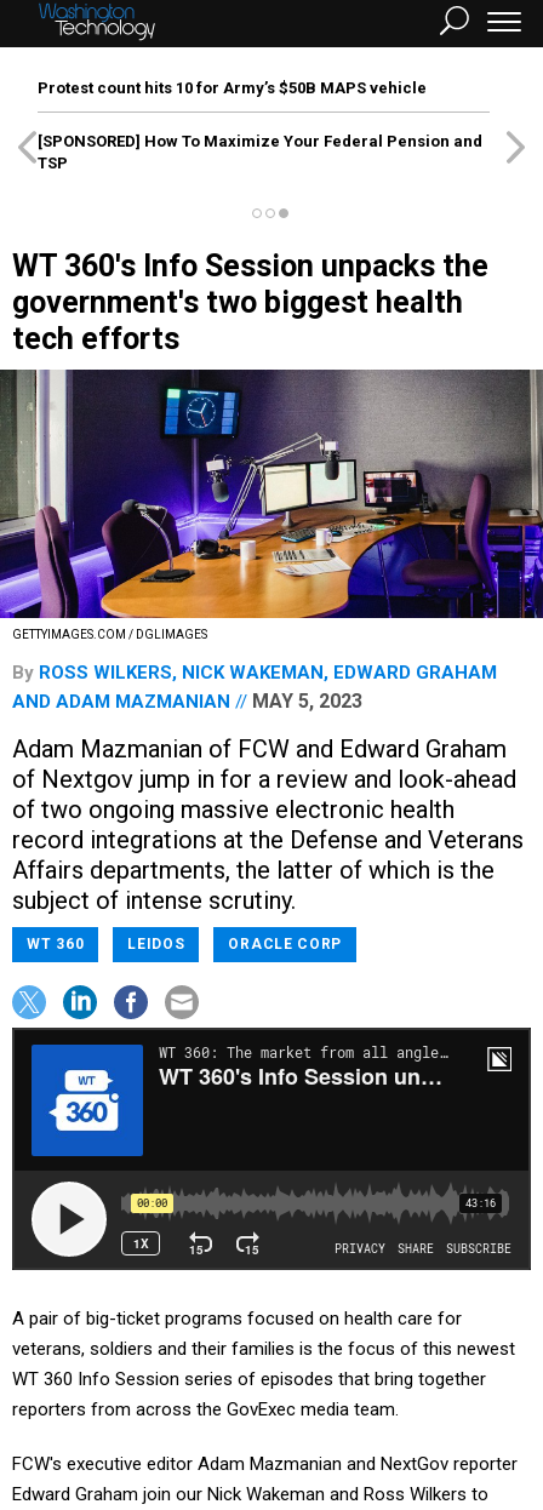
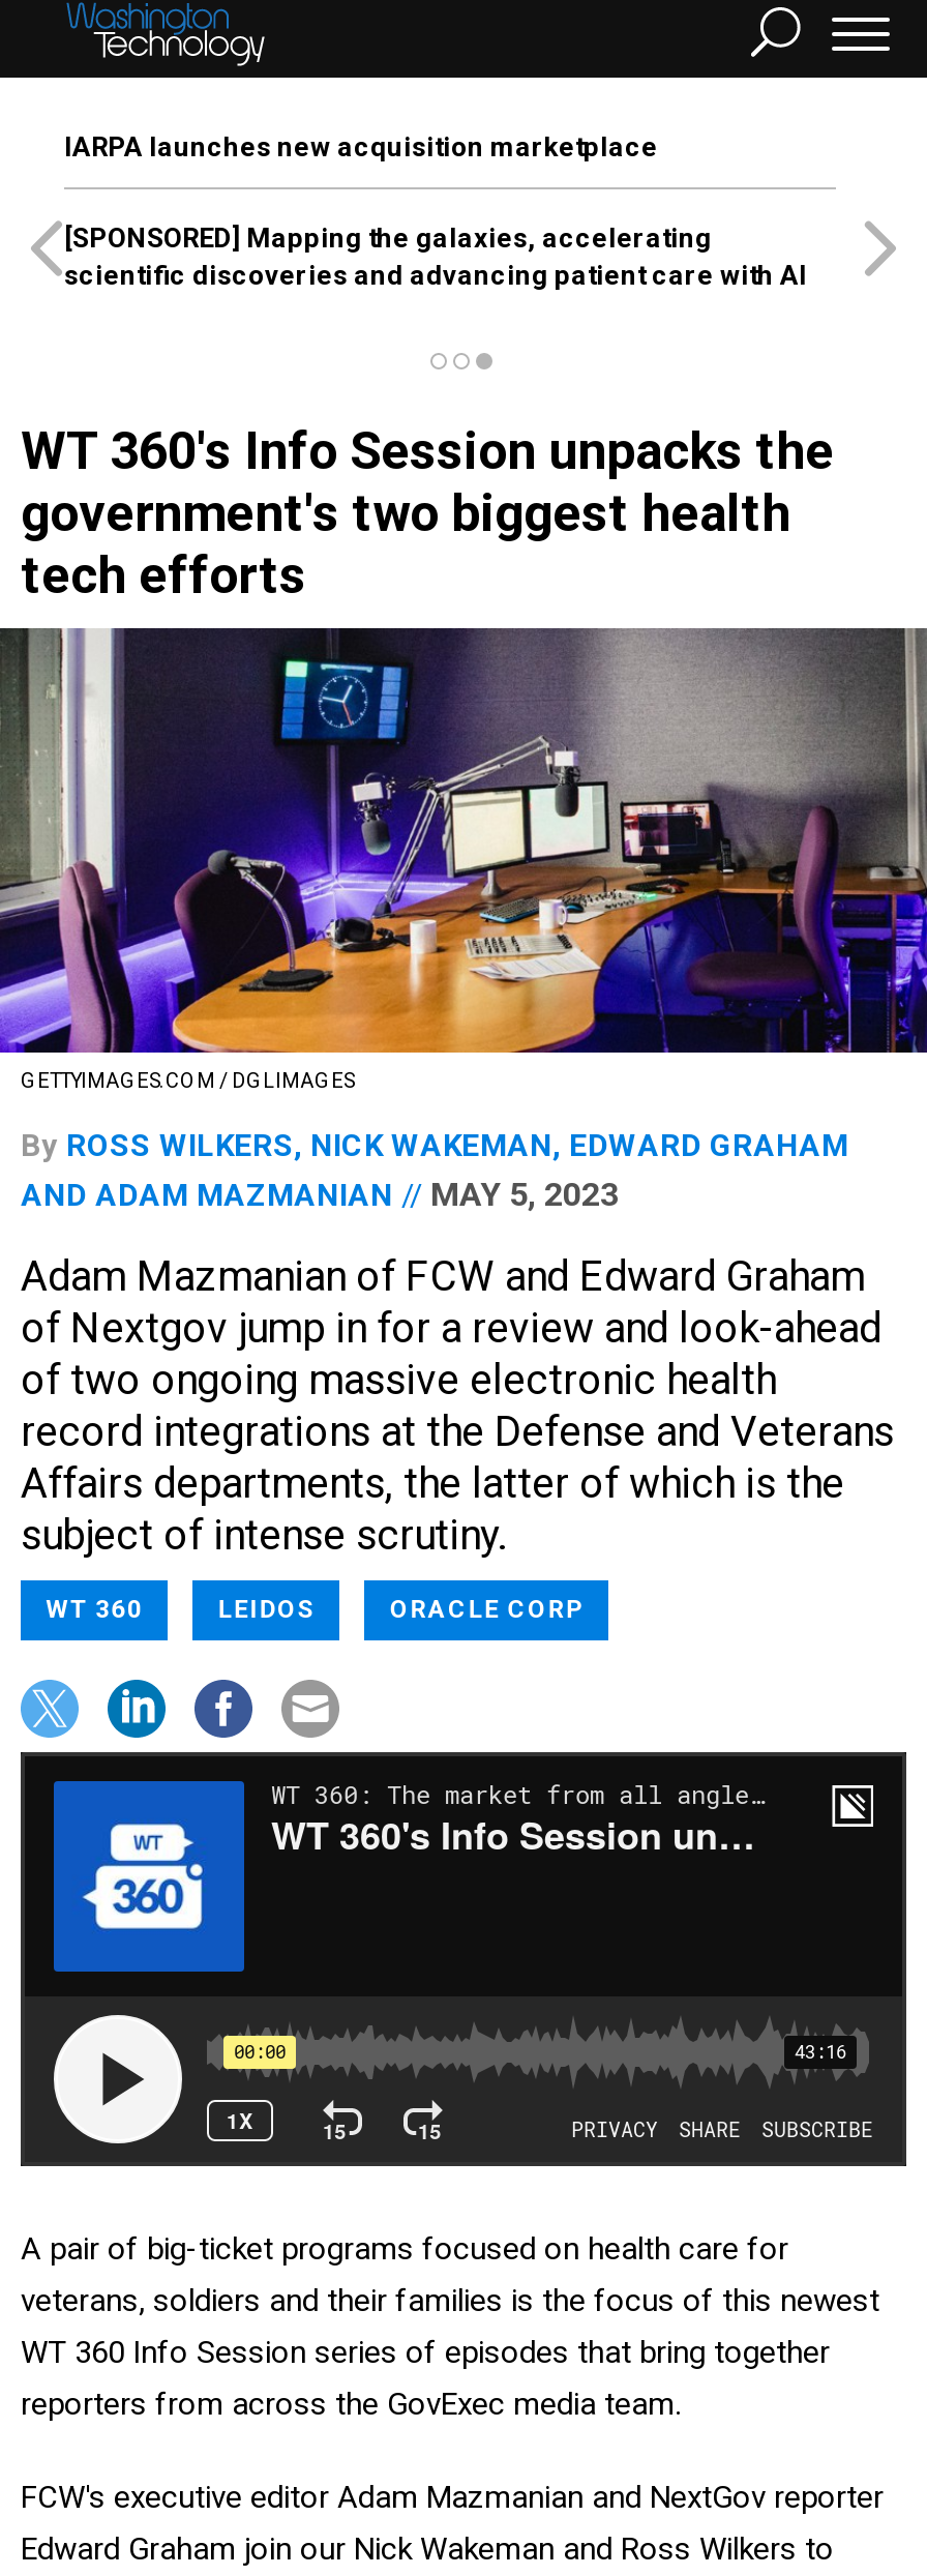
[38,79,427,97] Protest count hits 10 for Army’s $50B MAPS vehicle -> [64,131,658,162] IARPA launches new acquisition marketplace
[38,132,482,172] [SPONSORED] How To Maximize Your Federal Pension and | TSP -> [64,223,807,291] [SPONSORED] Mapping the galaxies, accelerating | scientific discoveries and advancing patient care with AI

